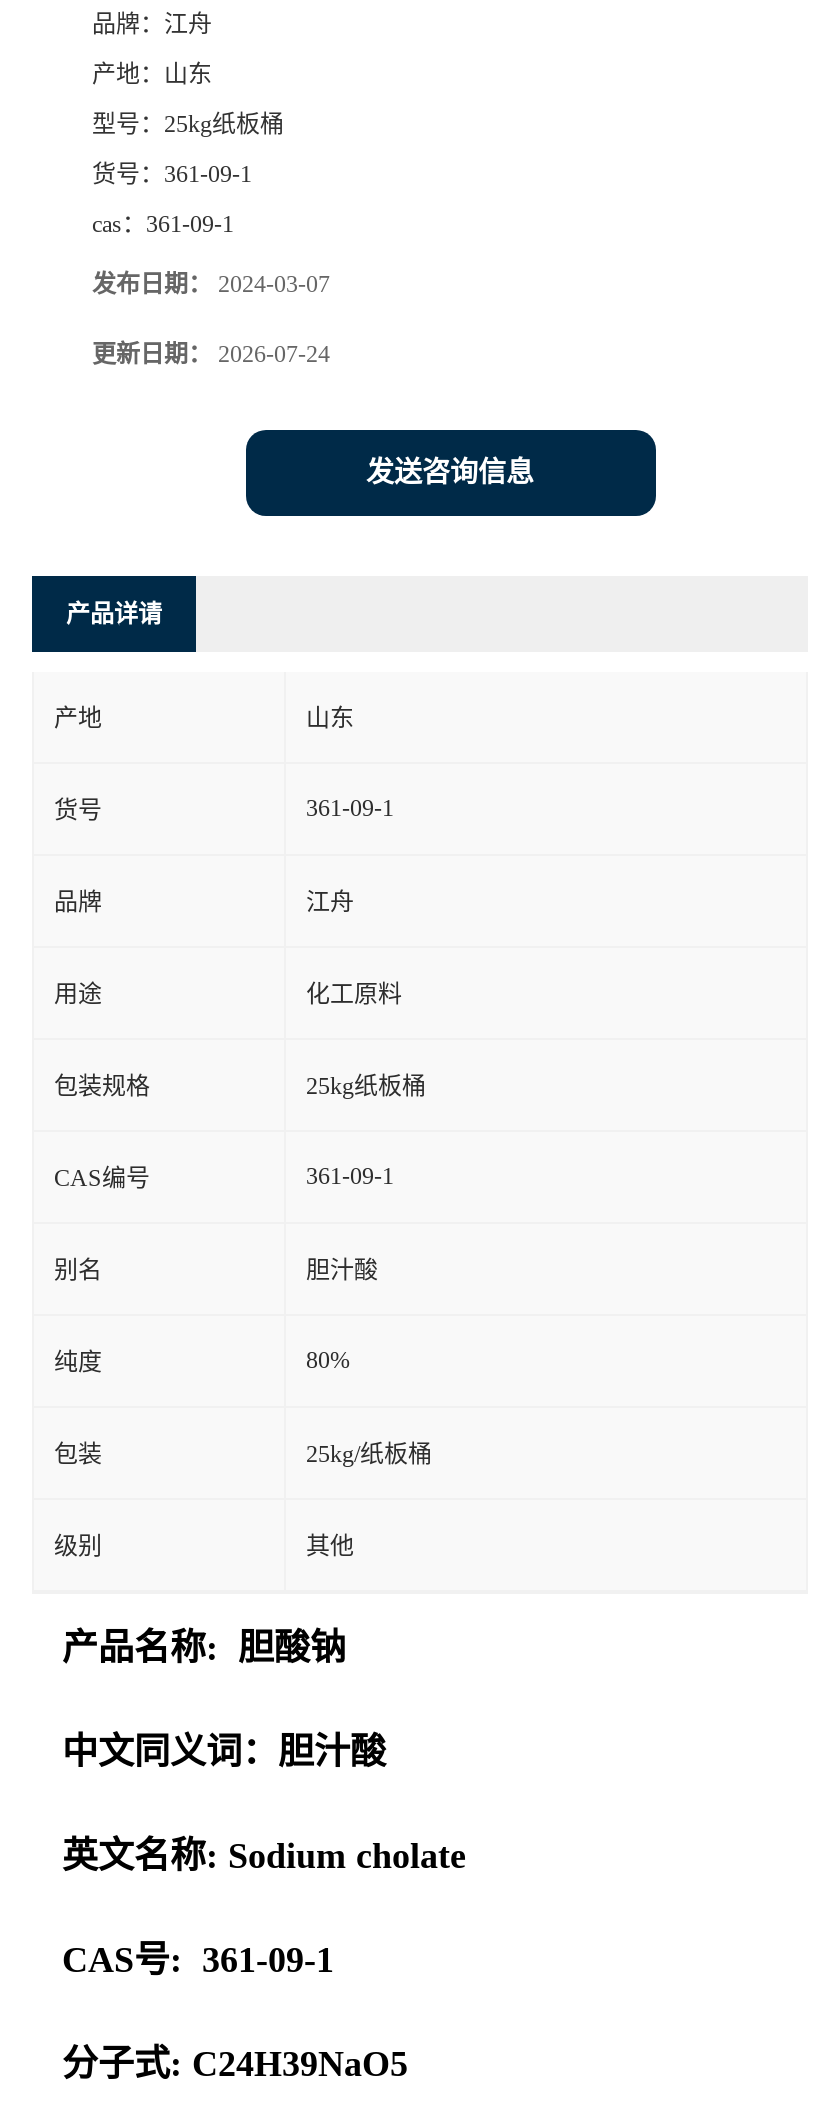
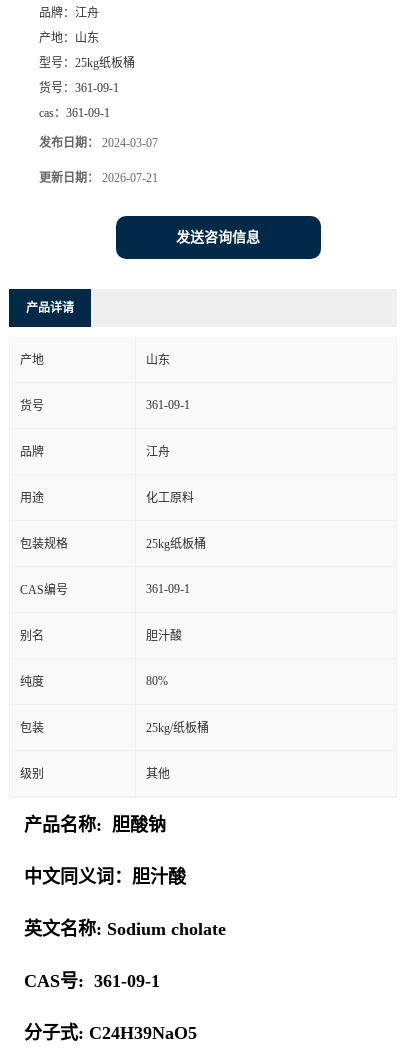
[92,340,330,368] 更新日期：2026-07-24 -> [39,171,158,185] 更新日期：2026-07-21

